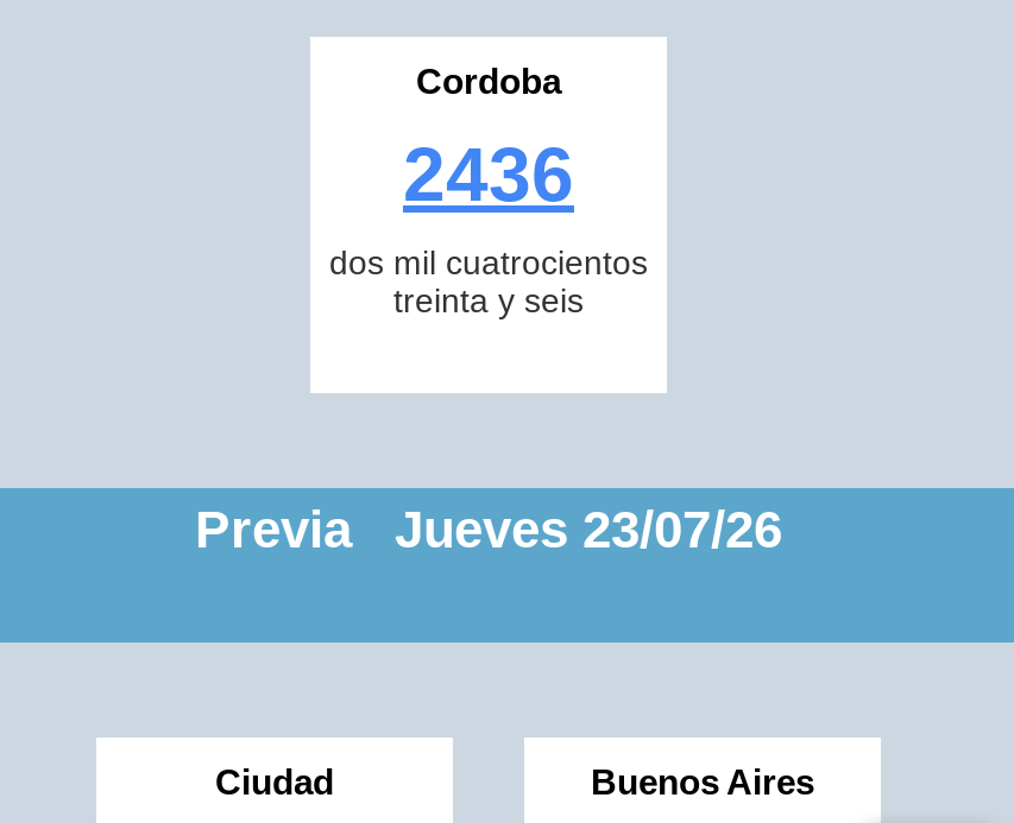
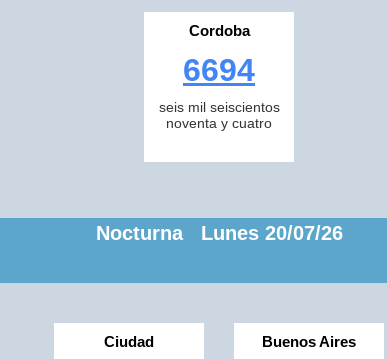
[329,132,648,319] 2436 | dos mil cuatrocientos | treinta y seis -> [158,52,279,131] 6694 | seis mil seiscientos | noventa y cuatro
[195,500,782,559] Previa Jueves 23/07/26 -> [95,222,342,244] Nocturna Lunes 20/07/26

